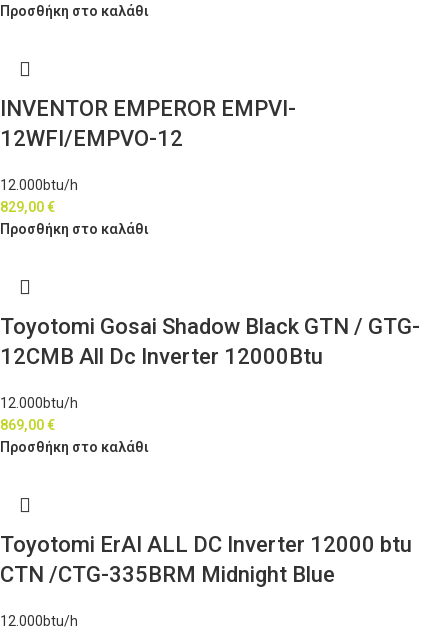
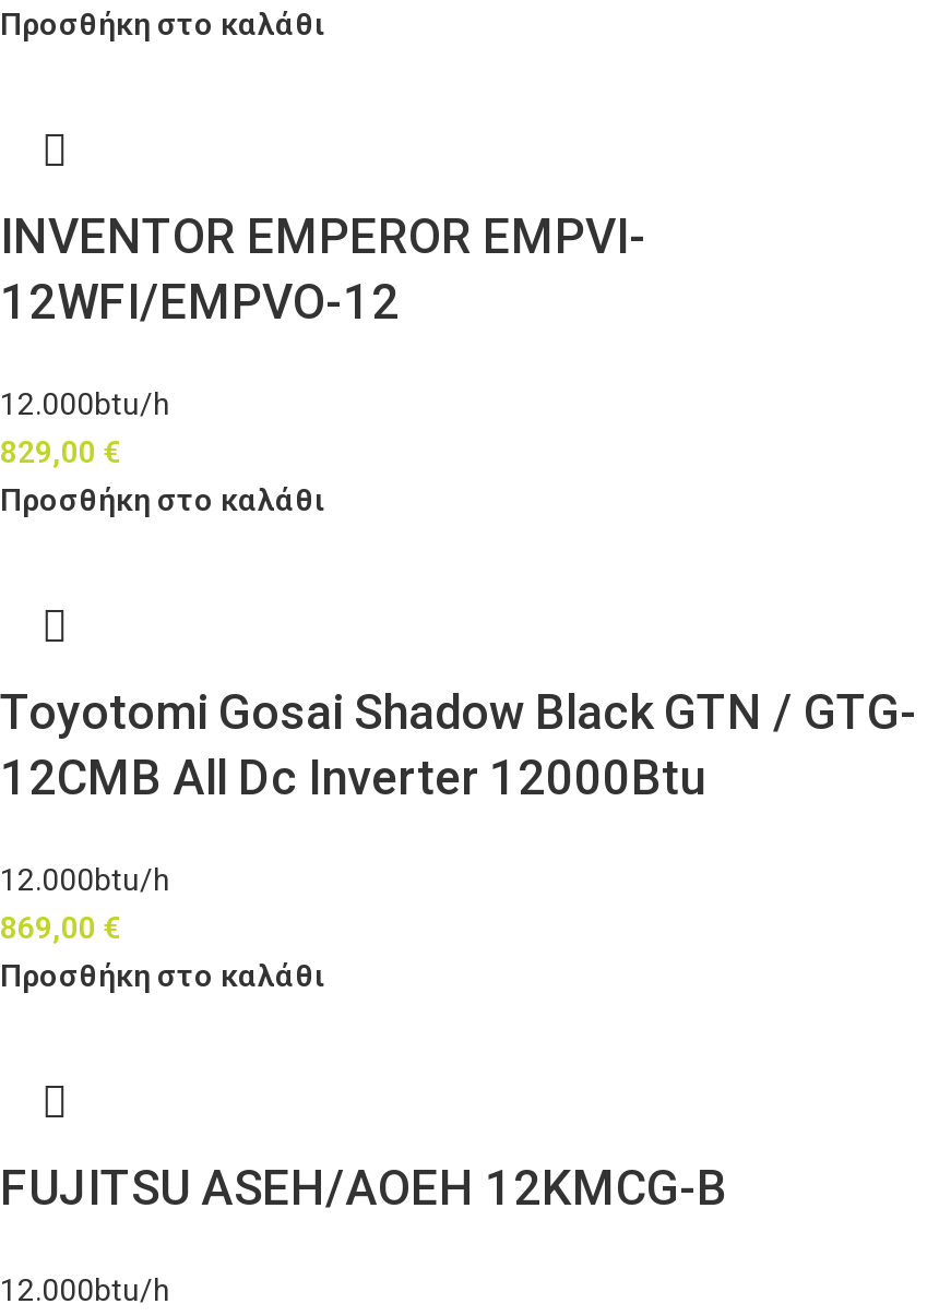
[0,532,412,587] Toyotomi ErAI ALL DC Inverter 12000 btu | CTN /CTG-335BRM Midnight Blue -> [0,1161,727,1216] FUJITSU ASEH/AOEH 12KMCG-B

